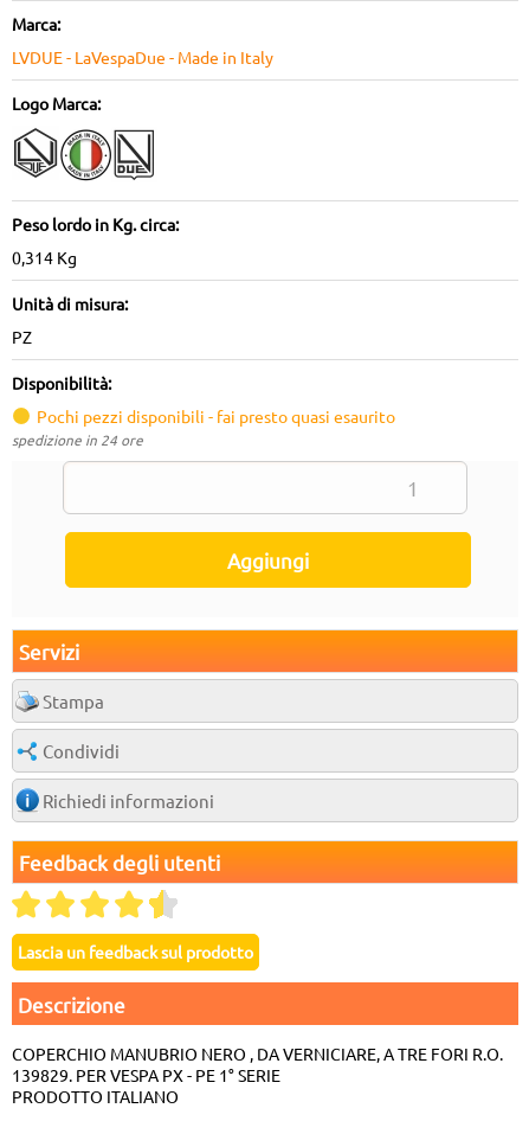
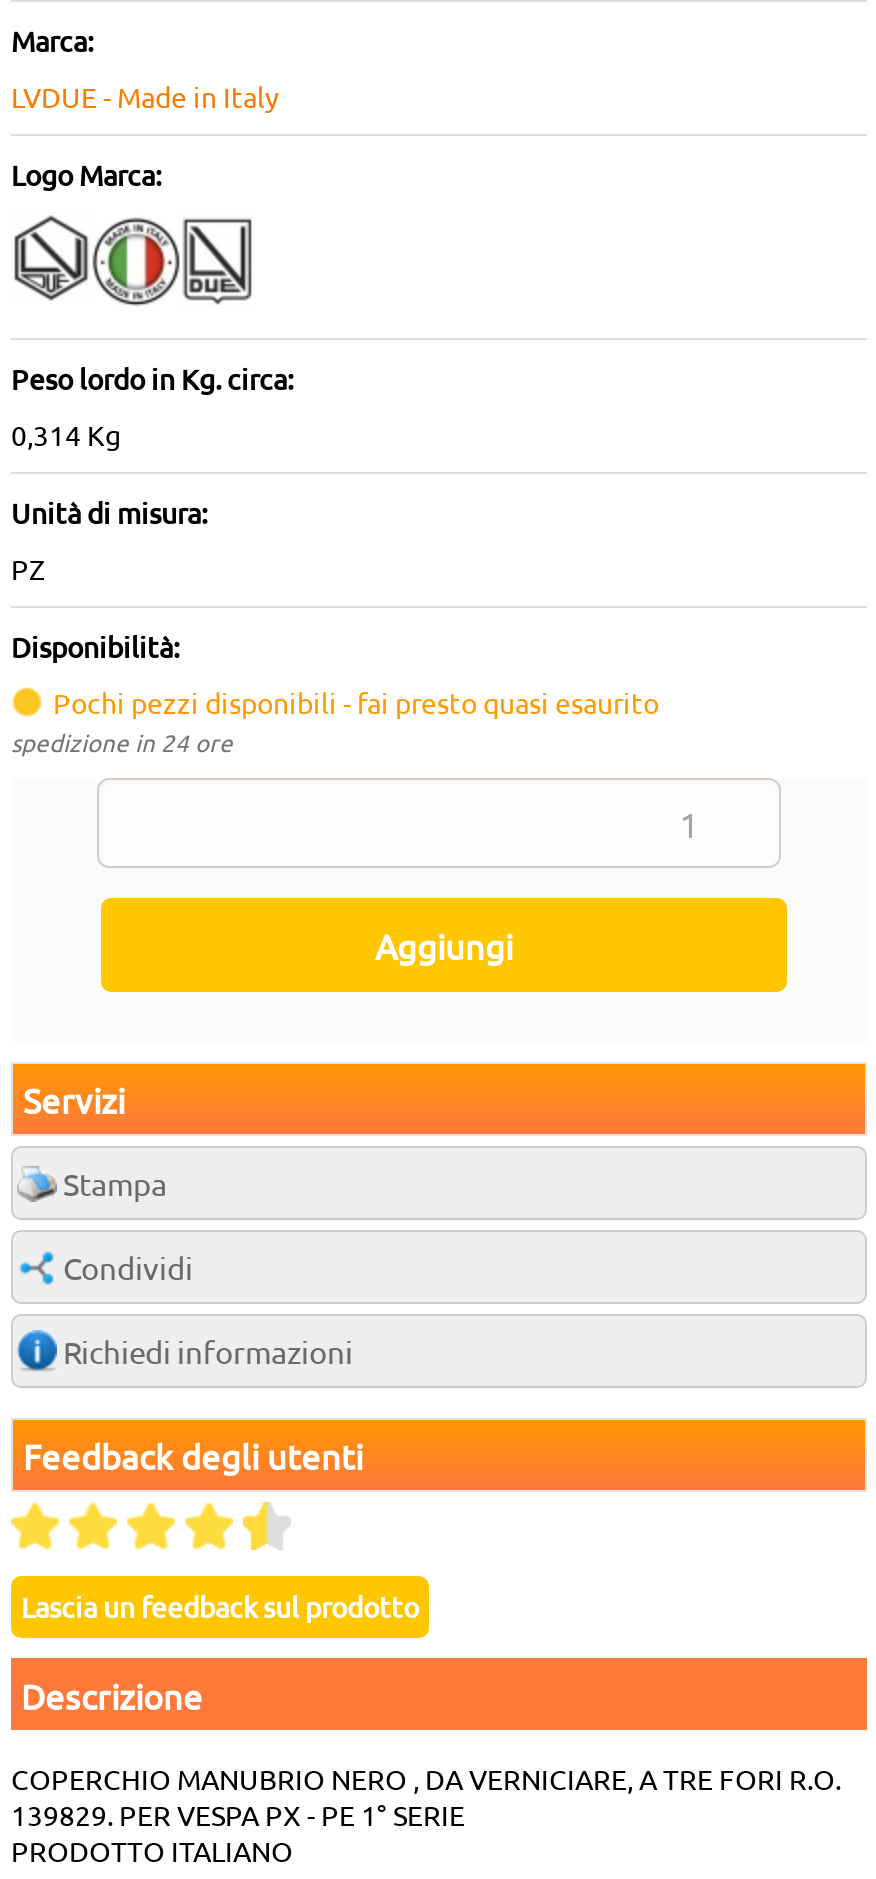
[12,46,273,68] LVDUE - LaVespaDue - Made in Italy -> [11,78,279,114] LVDUE - Made in Italy

